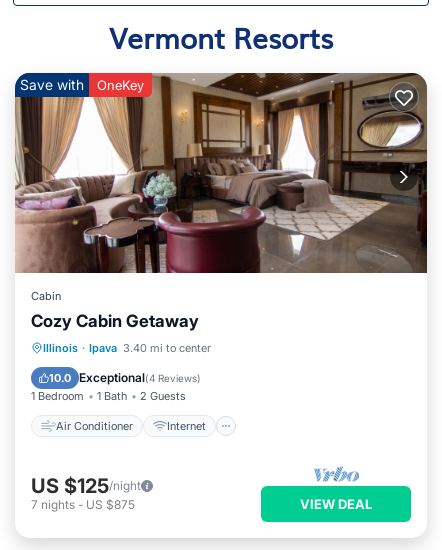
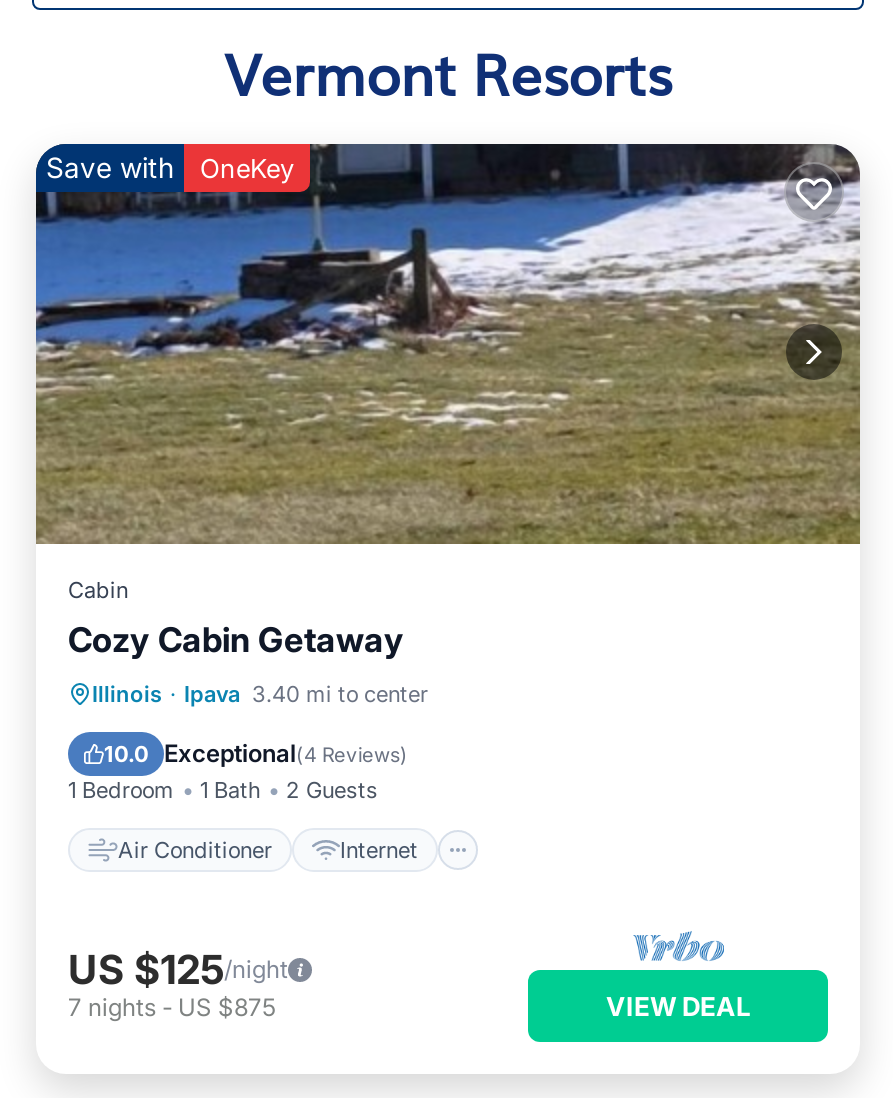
[14,72,428,274] [image] -> [34,142,862,546] [image]

